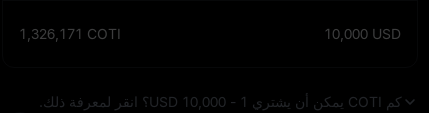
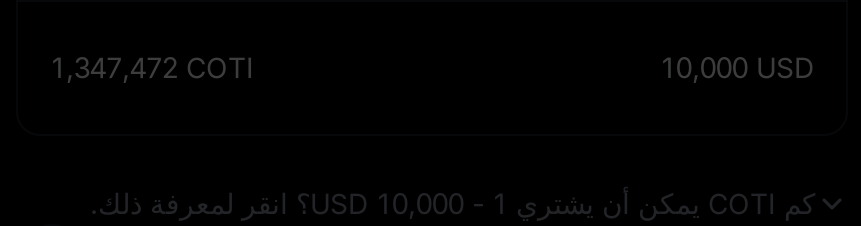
[19,25,121,42] 1,326,171 COTI -> [50,50,254,84] 1,347,472 COTI

